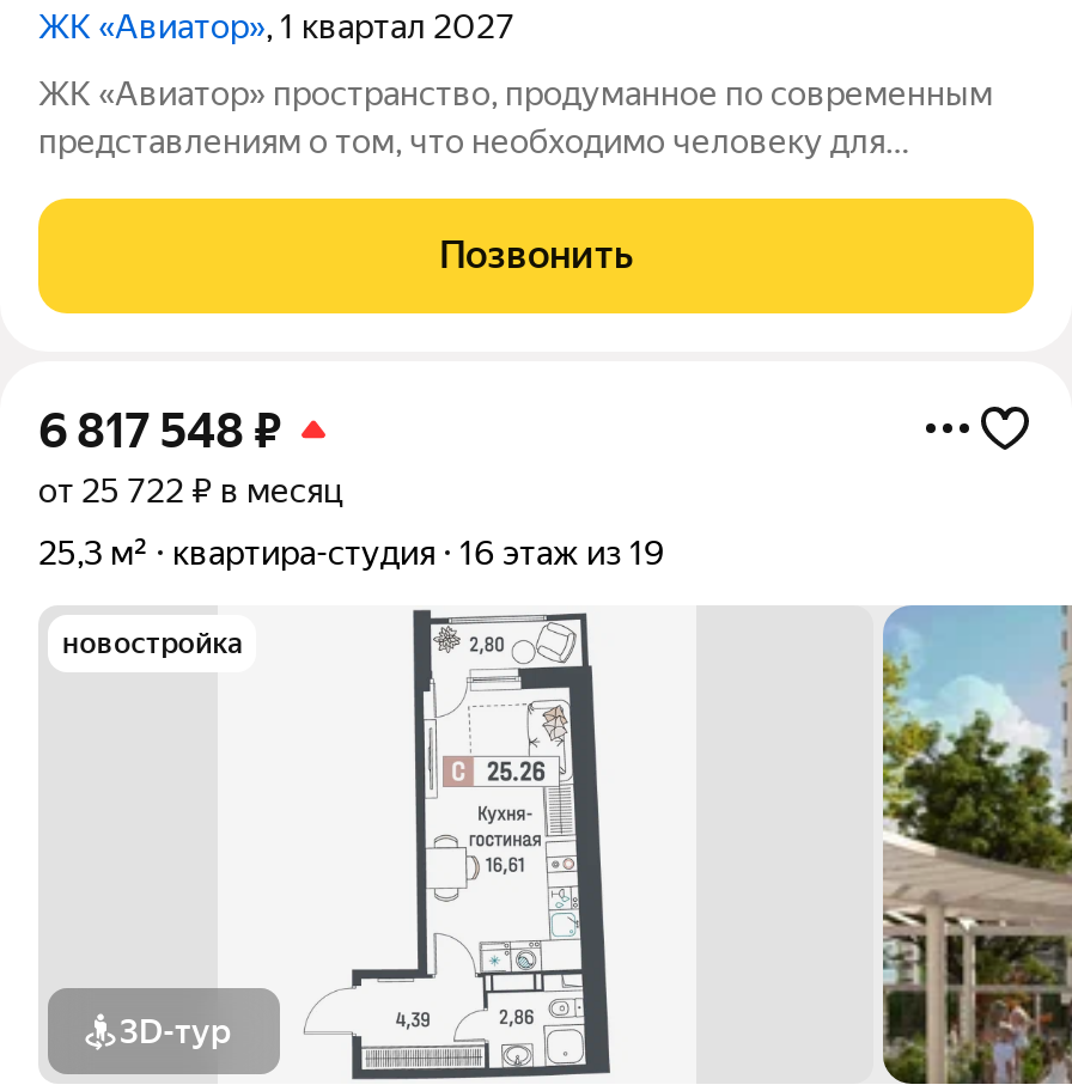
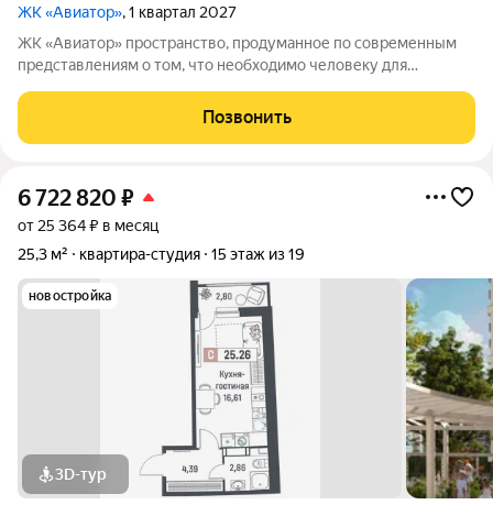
[38,402,282,459] 6 817 548 ₽ -> [18,185,134,211] 6 722 820 ₽
[38,471,342,509] от 25 722 ₽ в месяц -> [18,217,158,234] от 25 364 ₽ в месяц
[38,533,665,572] 25,3 м² квартира-студия 16 этаж из 19 -> [18,245,305,263] 25,3 м² квартира-студия 15 этаж из 19

